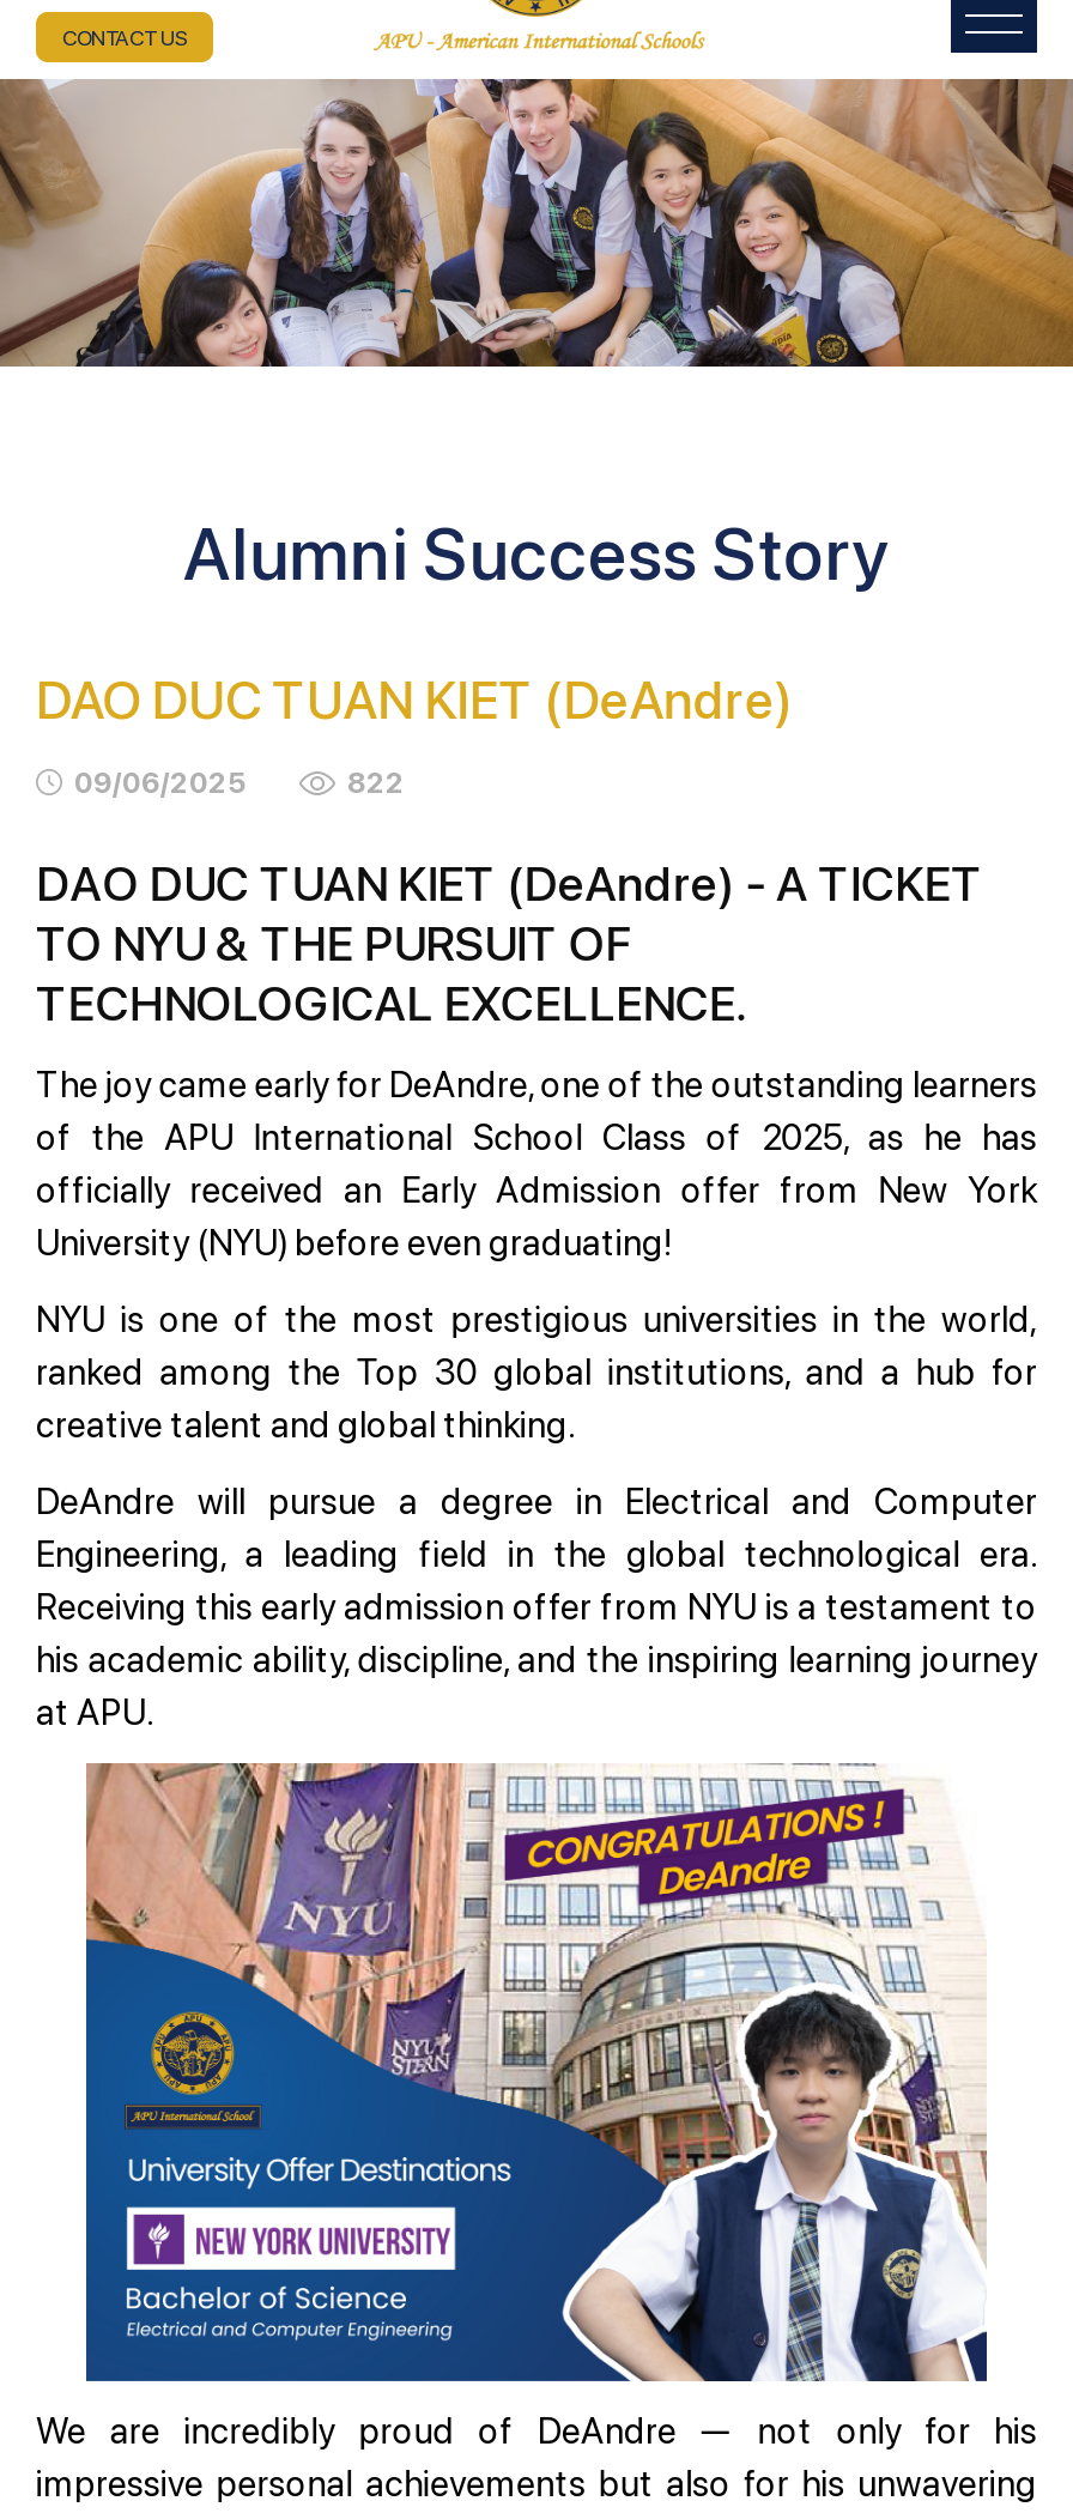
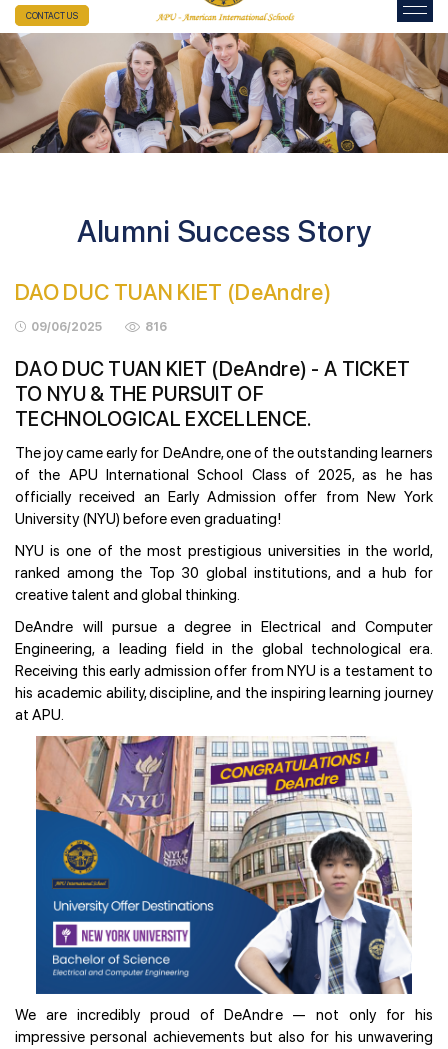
[342,767,405,800] 822 -> [143,320,167,334] 816

